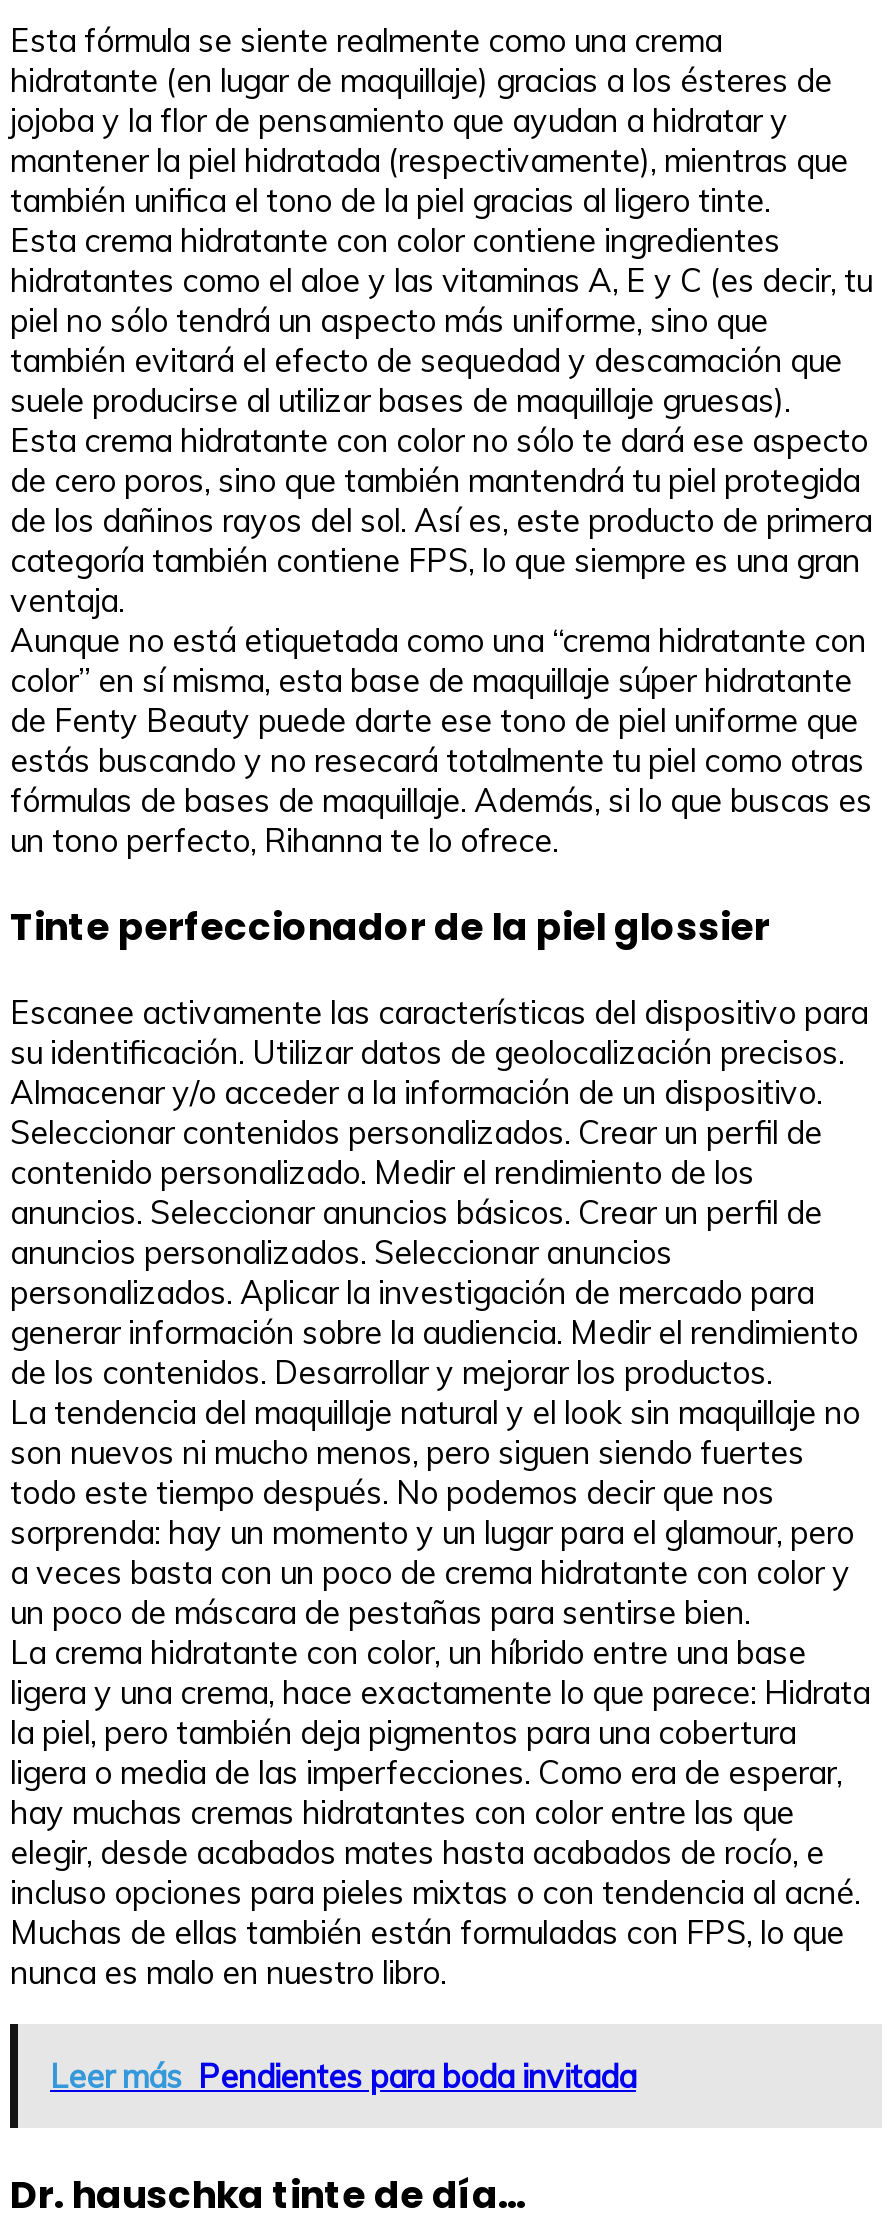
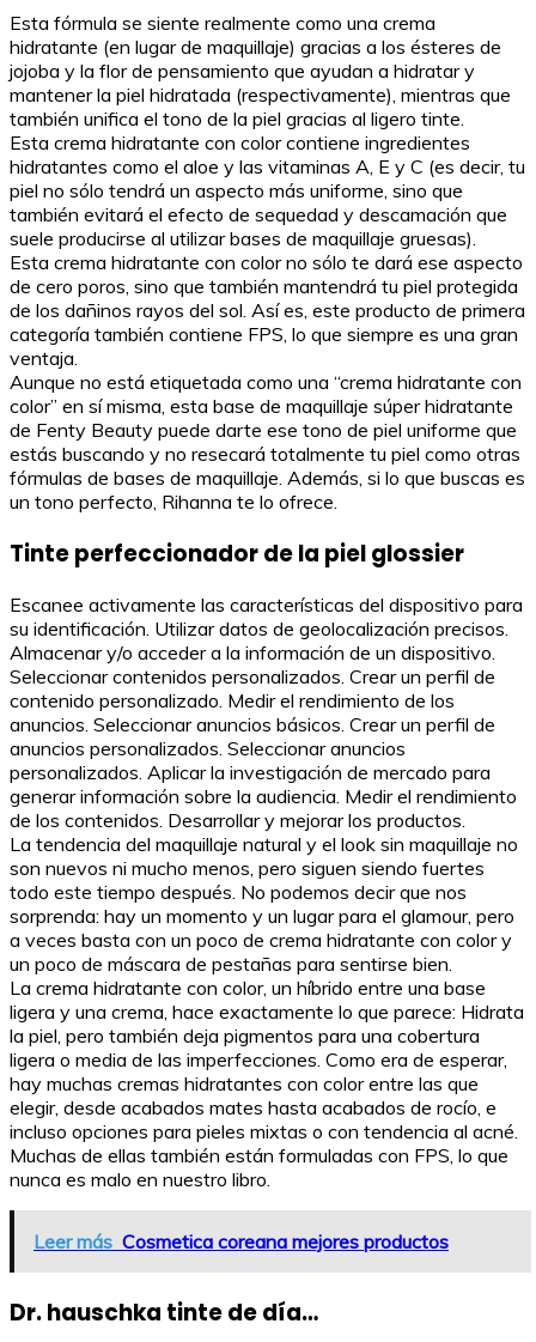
[50,2057,636,2097] Leer más Pendientes para boda invitada -> [33,1230,449,1254] Leer más Cosmetica coreana mejores productos

